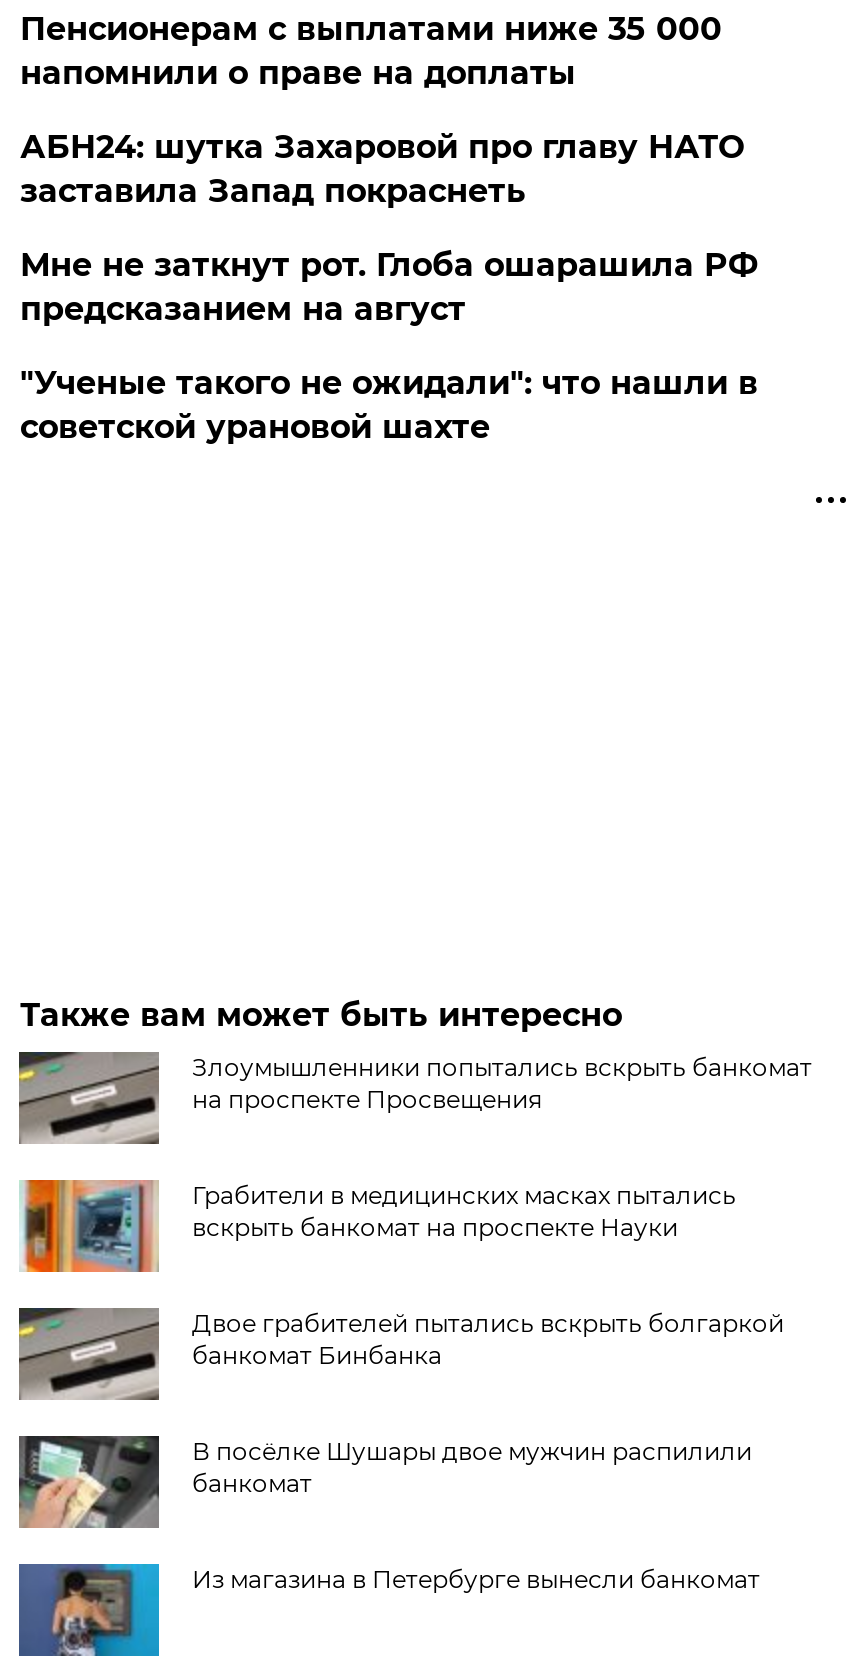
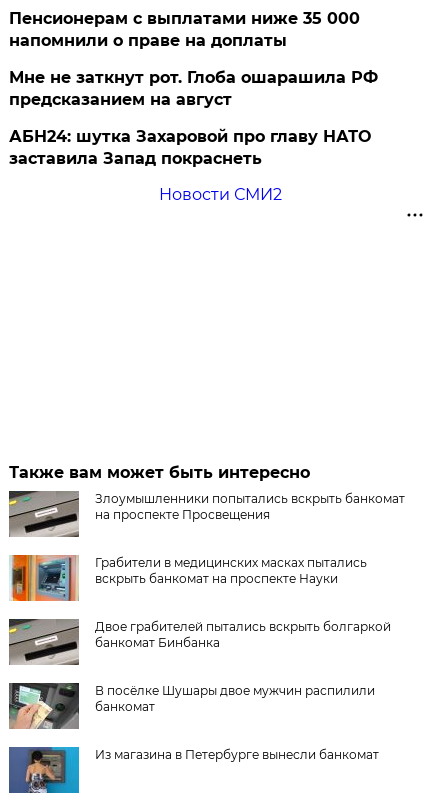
moved [20,128,744,210] -> [9,127,371,168]: АБН24: шутка Захаровой про главу НАТО | заставила Запад покраснеть
moved [20,246,758,328] -> [9,68,378,109]: Мне не заткнут рот. Глоба ошарашила РФ | предсказанием на август
[20,364,758,446] "Ученые такого не ожидали": что нашли в | советской урановой шахте -> [159,185,282,204] Новости СМИ2

